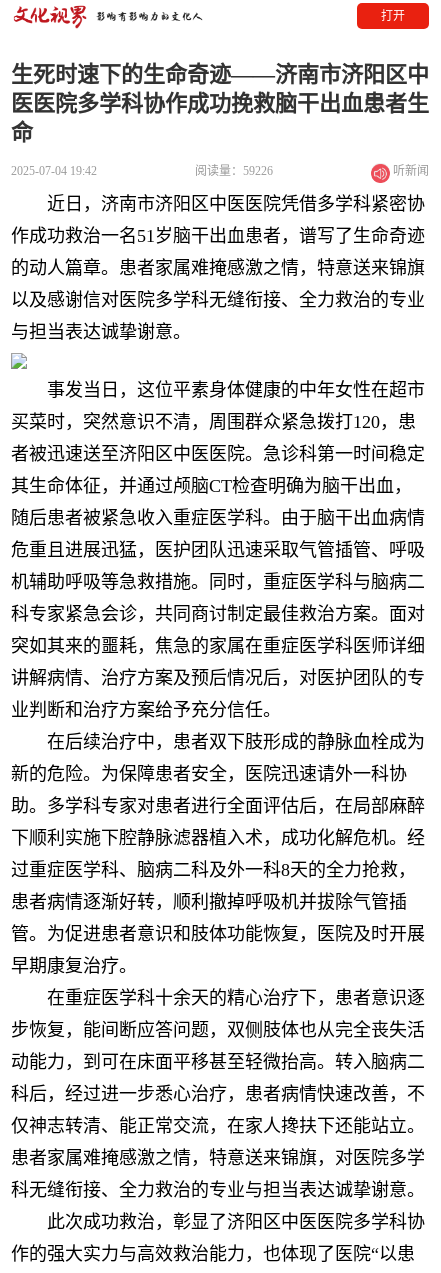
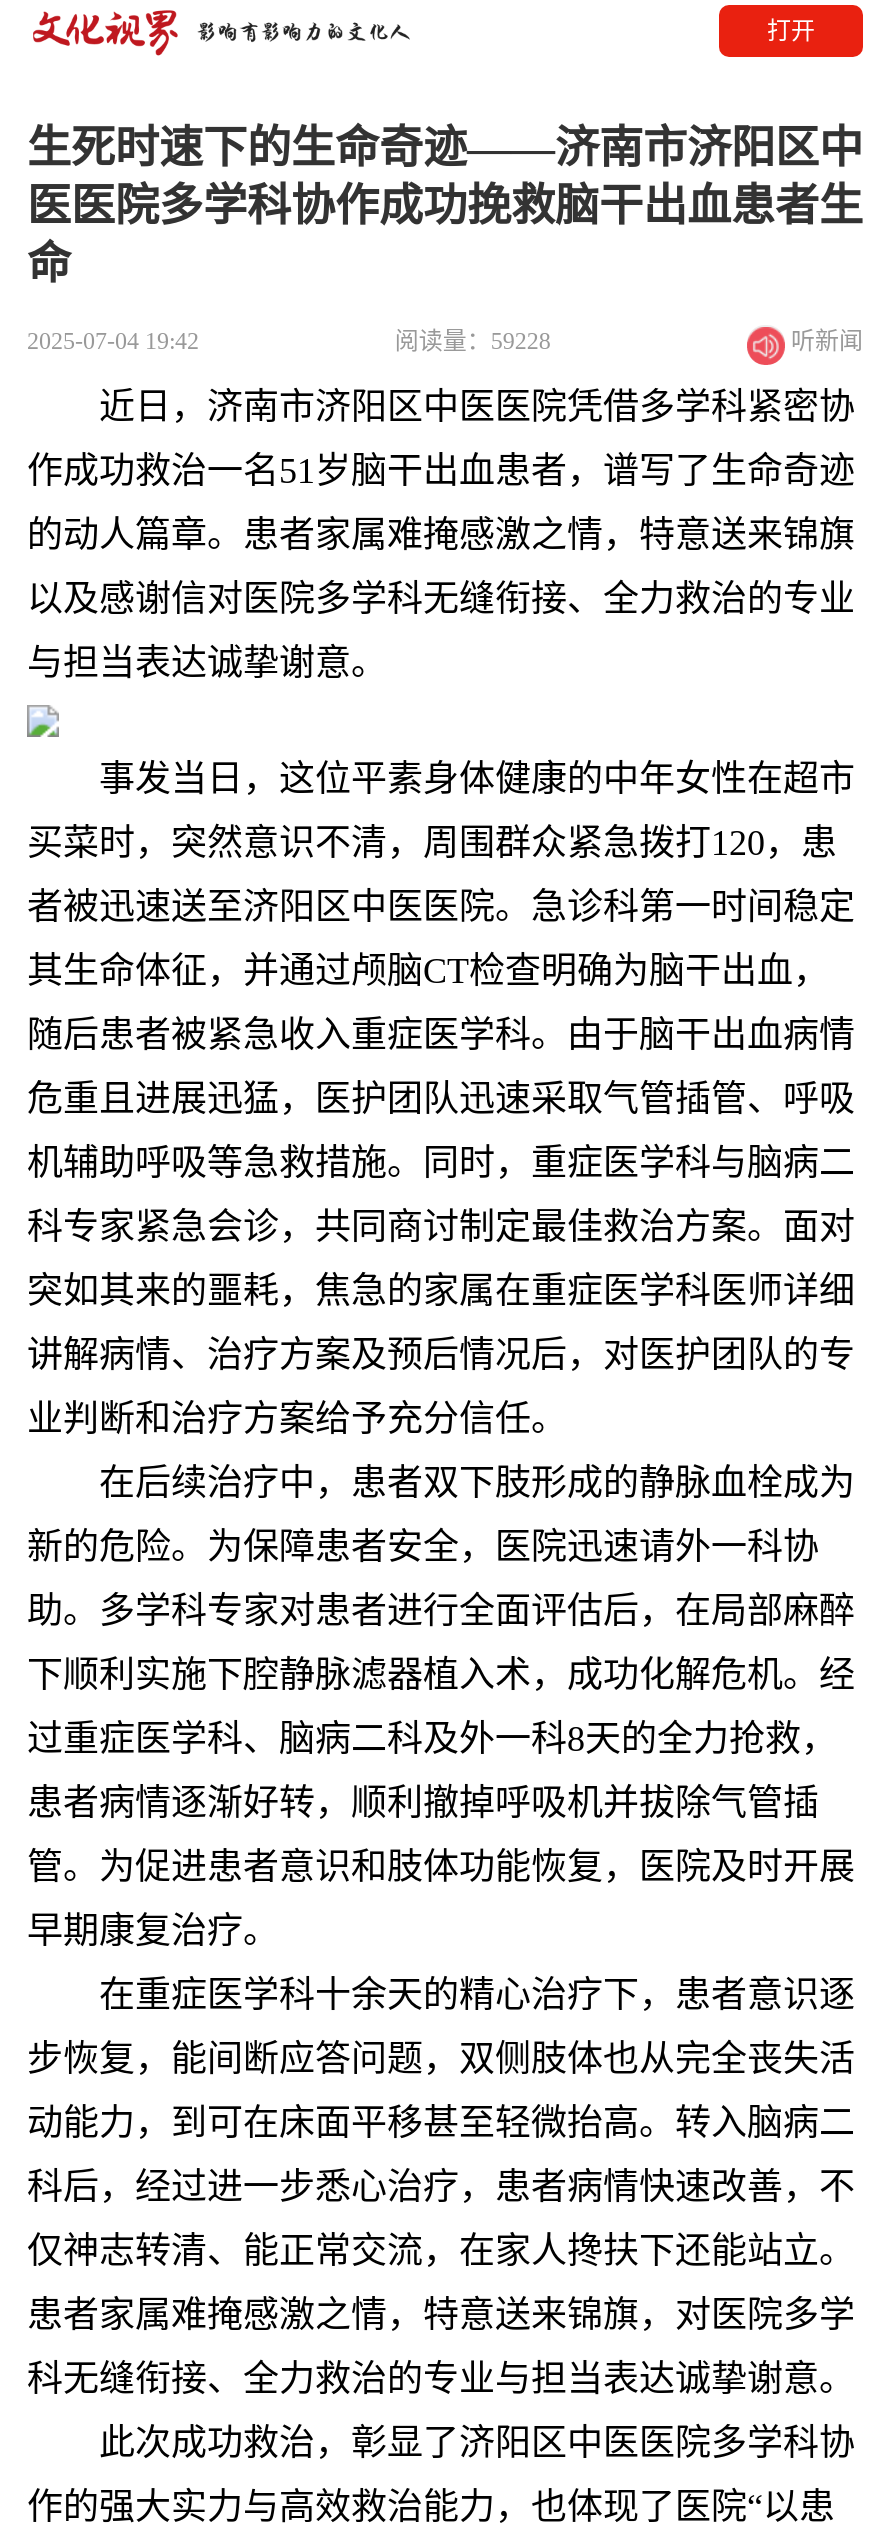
[195,164,273,178] 阅读量：59226 -> [395,328,551,356] 阅读量：59228

